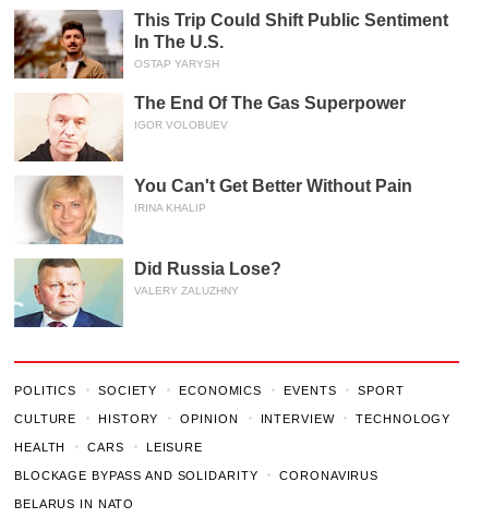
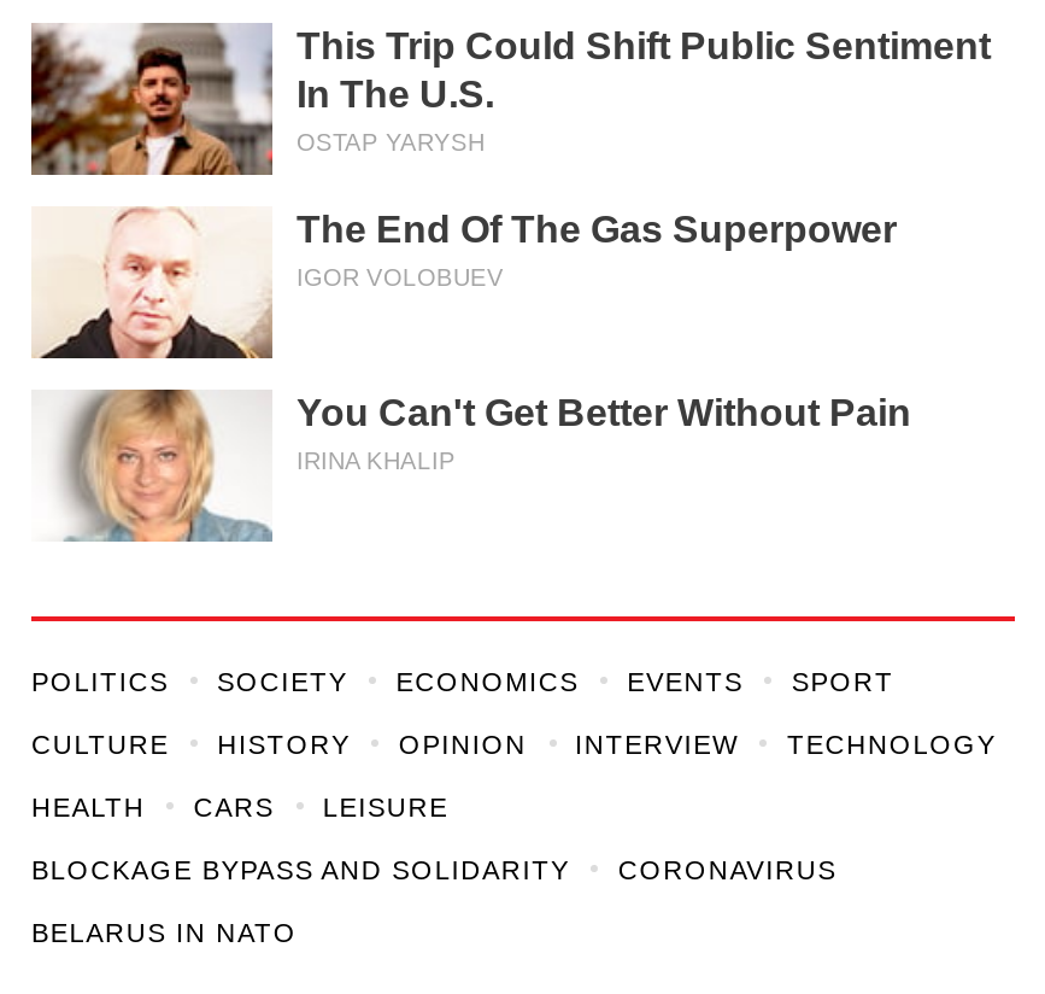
[13,257,281,328] [image] | Did Russia Lose? | VALERY ZALUZHNY -> none

